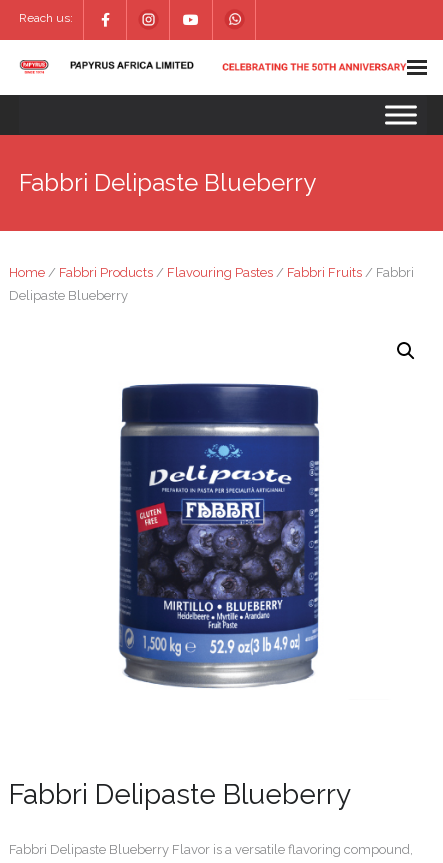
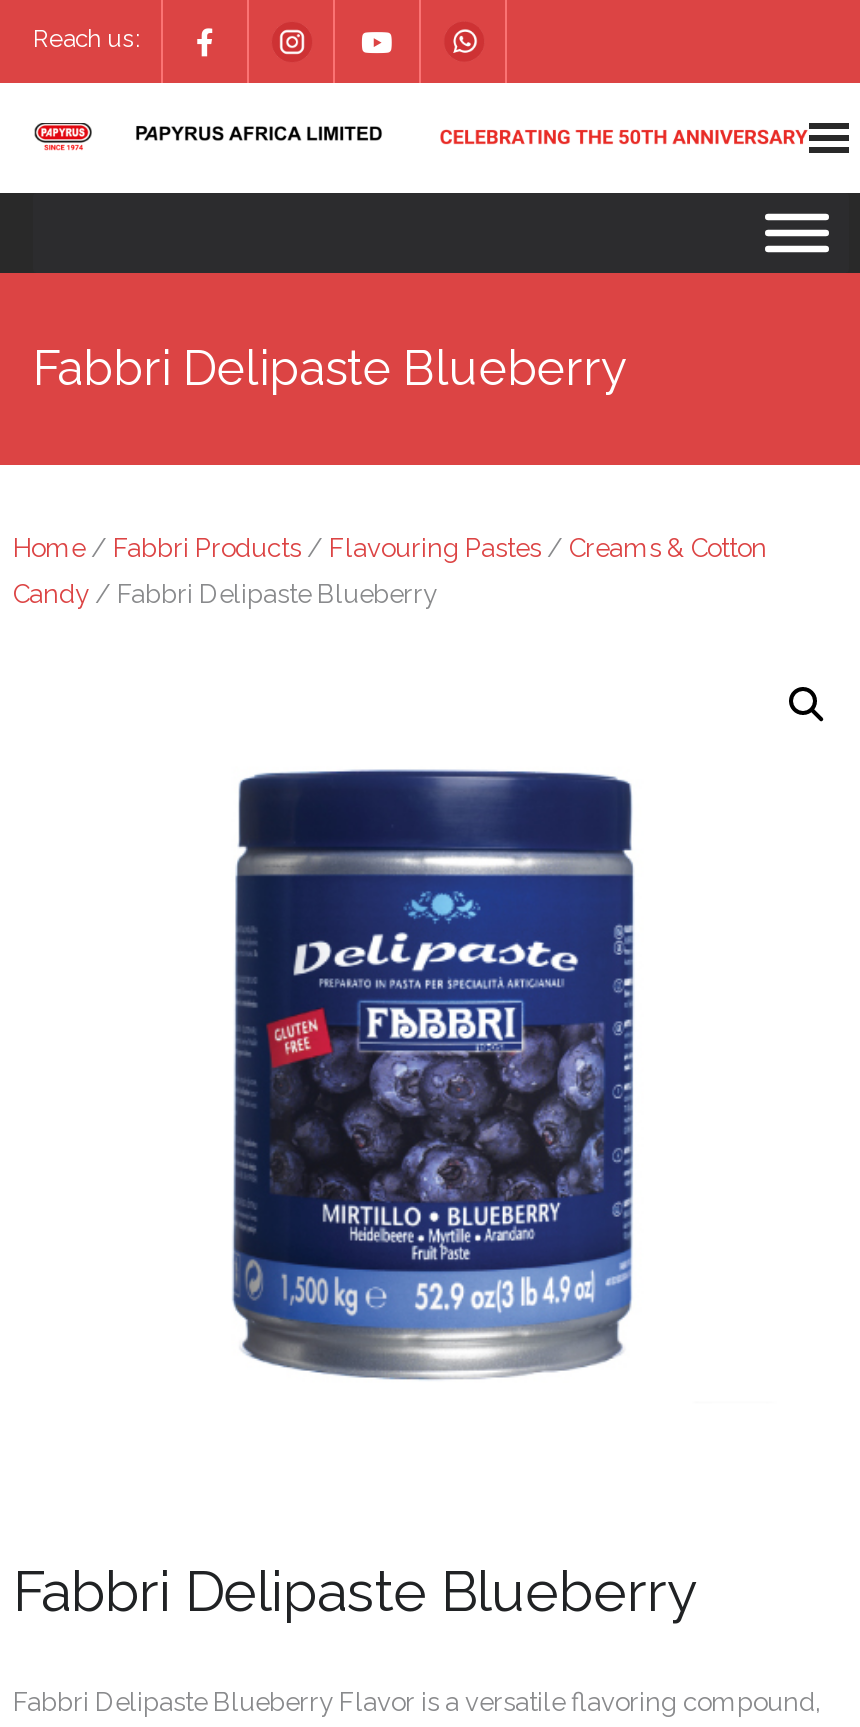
[9,265,414,280] Home / Fabbri Products / Flavouring Pastes / Fabbri Fruits / Fabbri -> [13,533,767,563] Home / Fabbri Products / Flavouring Pastes / Creams & Cotton
[9,288,128,303] Delipaste Blueberry -> [13,579,437,609] Candy / Fabbri Delipaste Blueberry

